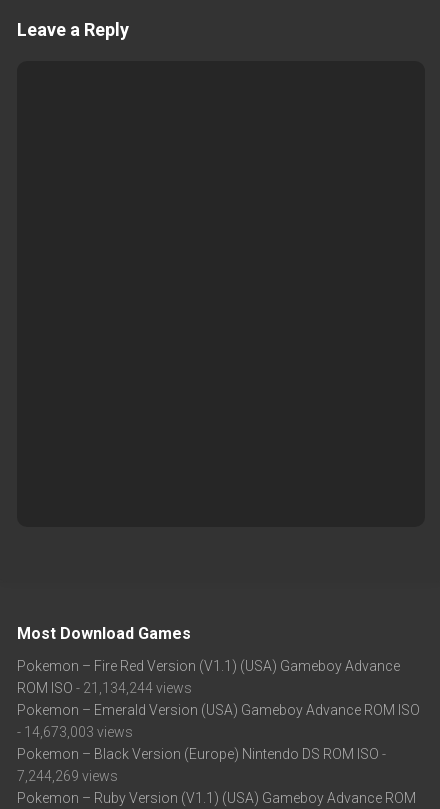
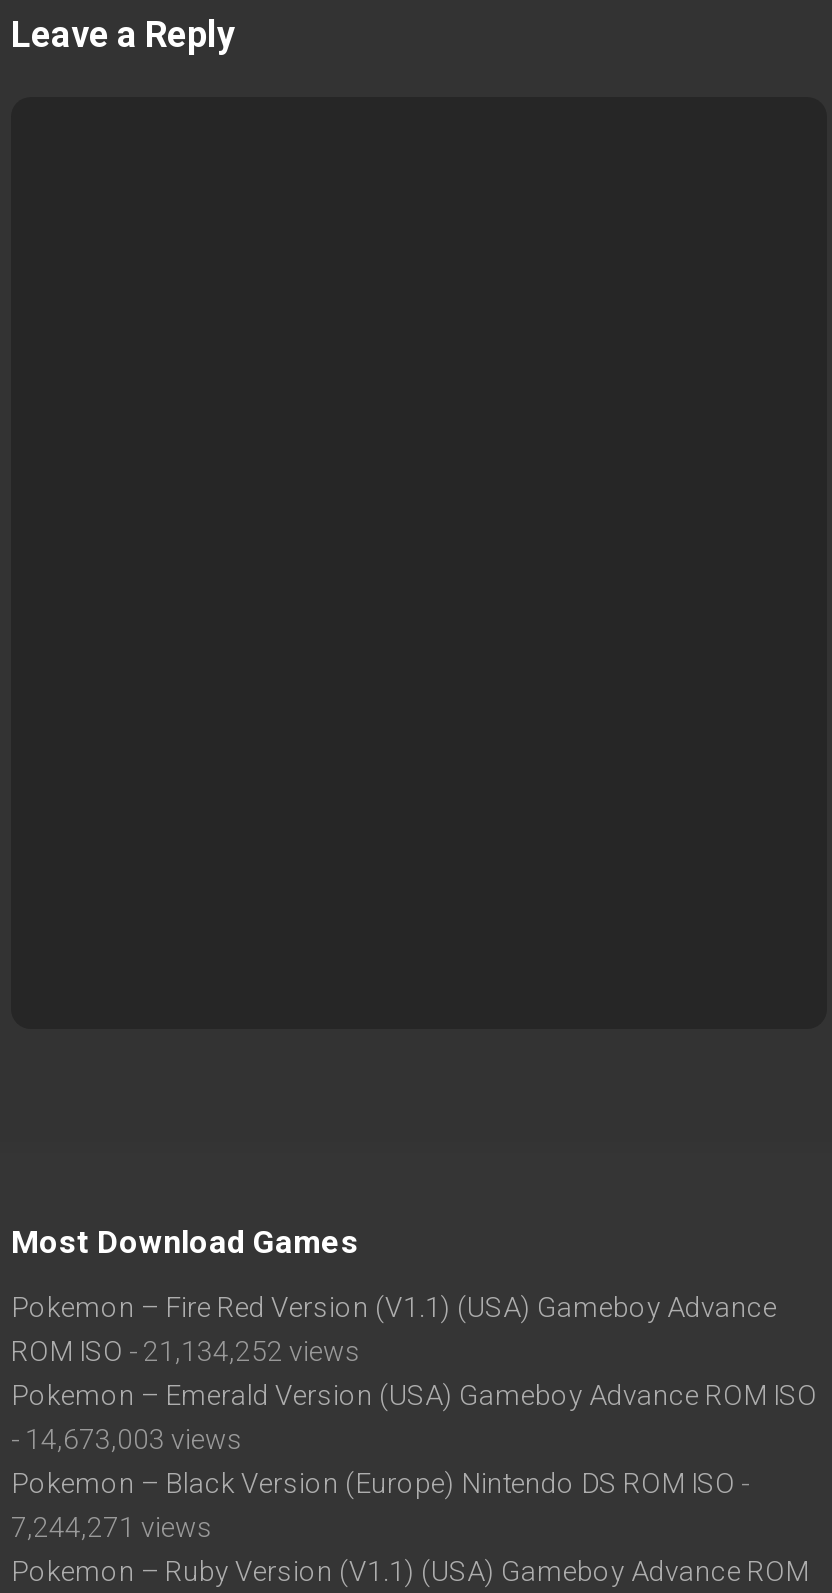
[17,680,192,696] ROM ISO - 21,134,244 views -> [11,1335,361,1367] ROM ISO - 21,134,252 views
[17,768,118,784] 7,244,269 views -> [11,1511,213,1543] 7,244,271 views

